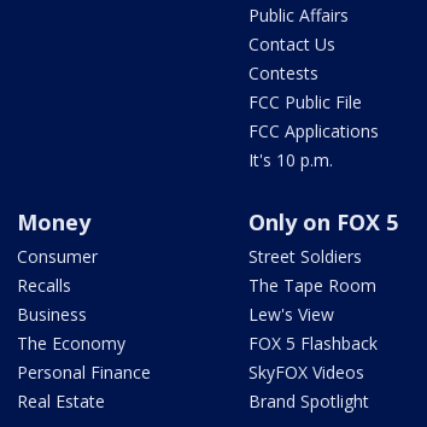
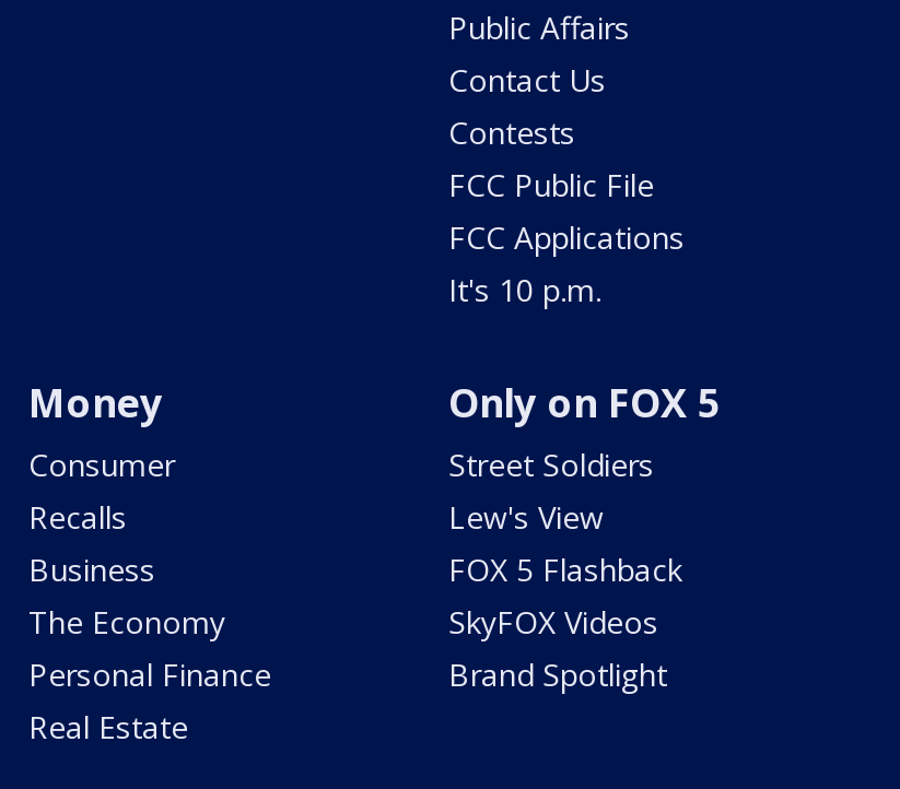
[248,274,376,297] The Tape Room -> none
moved [248,303,378,413] -> [448,496,682,695]: Lew's View | FOX 5 Flashback | SkyFOX Videos | Brand Spotlight

